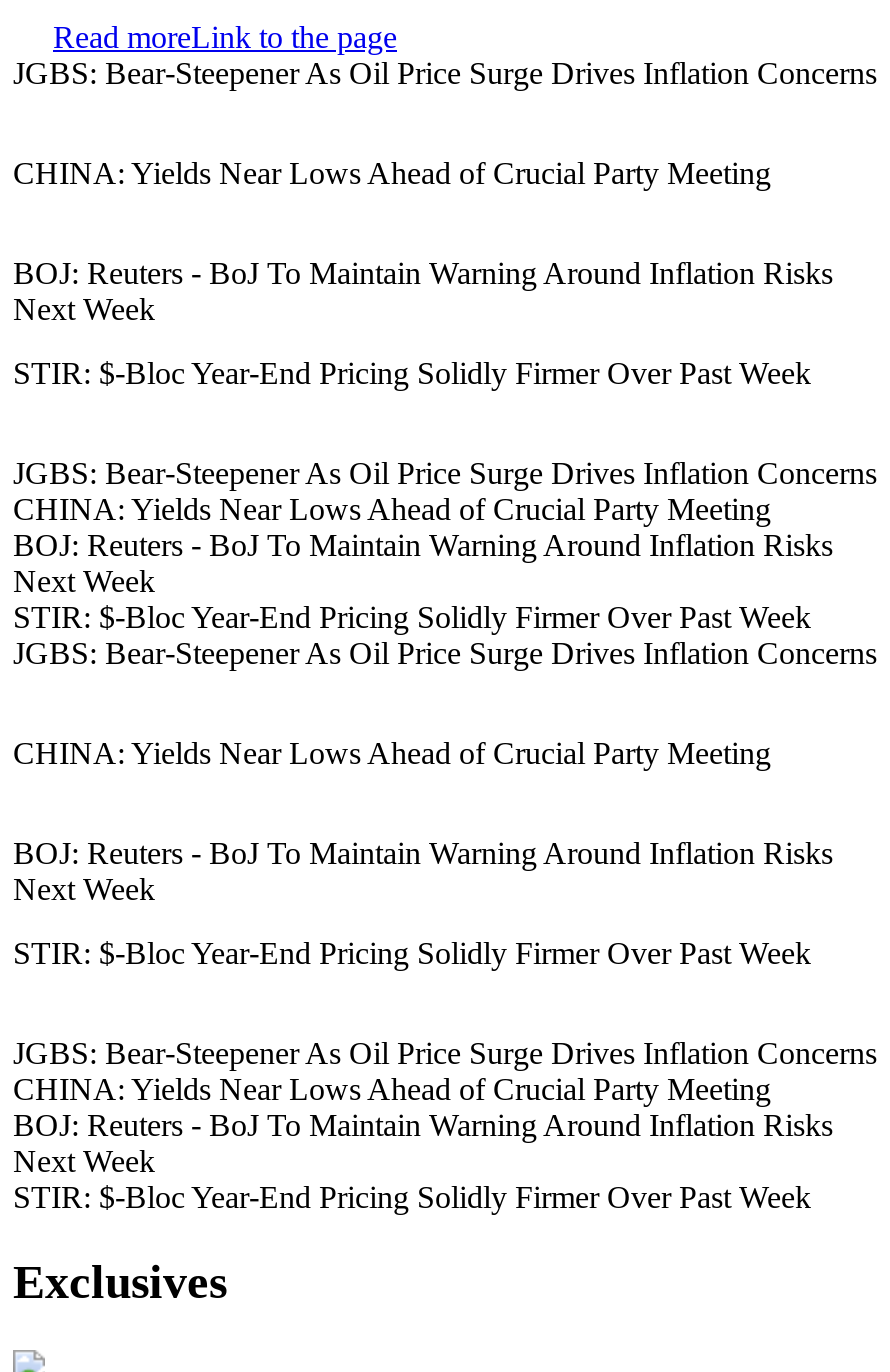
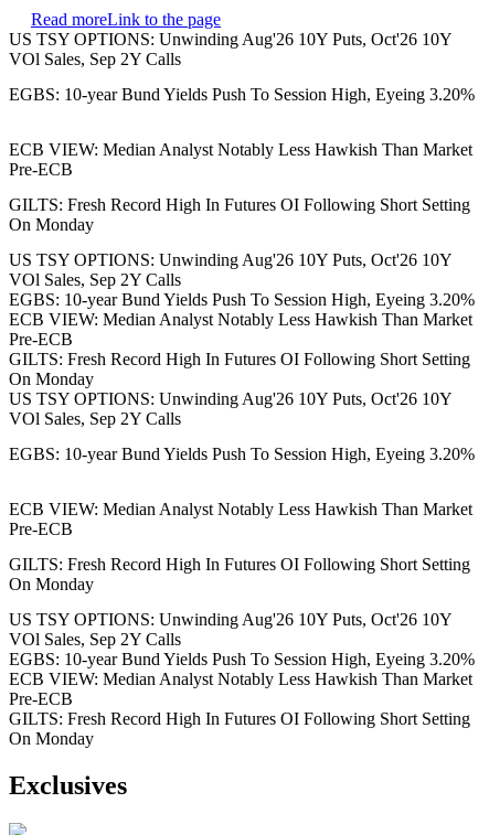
[13,56,877,90] JGBS: Bear-Steepener As Oil Price Surge Drives Inflation Concerns -> [9,30,451,69] US TSY OPTIONS: Unwinding Aug'26 10Y Puts, Oct'26 10Y | VOl Sales, Sep 2Y Calls
[13,156,771,190] CHINA: Yields Near Lows Ahead of Crucial Party Meeting -> [9,85,475,104] EGBS: 10-year Bund Yields Push To Session High, Eyeing 3.20%
[13,256,833,326] BOJ: Reuters - BoJ To Maintain Warning Around Inflation Risks | Next Week -> [9,140,472,179] ECB VIEW: Median Analyst Notably Less Hawkish Than Market | Pre-ECB
[13,356,811,390] STIR: $-Bloc Year-End Pricing Solidly Firmer Over Past Week -> [9,195,470,234] GILTS: Fresh Record High In Futures OI Following Short Setting | On Monday
[13,456,877,670] JGBS: Bear-Steepener As Oil Price Surge Drives Inflation Concerns | CHINA: Yields Near Lows Ahead of Crucial Party Meeting | BOJ: Reuters - BoJ To Maintain Warning Around Inflation Risks | Next Week | STIR: $-Bloc Year-End Pricing Solidly Firmer Over Past Week | JGBS: Bear-Steepener As Oil Price Surge Drives Inflation Concerns -> [9,251,475,428] US TSY OPTIONS: Unwinding Aug'26 10Y Puts, Oct'26 10Y | VOl Sales, Sep 2Y Calls | EGBS: 10-year Bund Yields Push To Session High, Eyeing 3.20% | ECB VIEW: Median Analyst Notably Less Hawkish Than Market | Pre-ECB | GILTS: Fresh Record High In Futures OI Following Short Setting | On Monday | US TSY OPTIONS: Unwinding Aug'26 10Y Puts, Oct'26 10Y | VOl Sales, Sep 2Y Calls
[13,736,771,770] CHINA: Yields Near Lows Ahead of Crucial Party Meeting -> [9,445,475,463] EGBS: 10-year Bund Yields Push To Session High, Eyeing 3.20%
[13,836,833,906] BOJ: Reuters - BoJ To Maintain Warning Around Inflation Risks | Next Week -> [9,500,472,539] ECB VIEW: Median Analyst Notably Less Hawkish Than Market | Pre-ECB
[13,936,811,970] STIR: $-Bloc Year-End Pricing Solidly Firmer Over Past Week -> [9,555,470,594] GILTS: Fresh Record High In Futures OI Following Short Setting | On Monday
[13,1036,877,1214] JGBS: Bear-Steepener As Oil Price Surge Drives Inflation Concerns | CHINA: Yields Near Lows Ahead of Crucial Party Meeting | BOJ: Reuters - BoJ To Maintain Warning Around Inflation Risks | Next Week | STIR: $-Bloc Year-End Pricing Solidly Firmer Over Past Week -> [9,610,475,748] US TSY OPTIONS: Unwinding Aug'26 10Y Puts, Oct'26 10Y | VOl Sales, Sep 2Y Calls | EGBS: 10-year Bund Yields Push To Session High, Eyeing 3.20% | ECB VIEW: Median Analyst Notably Less Hawkish Than Market | Pre-ECB | GILTS: Fresh Record High In Futures OI Following Short Setting | On Monday

